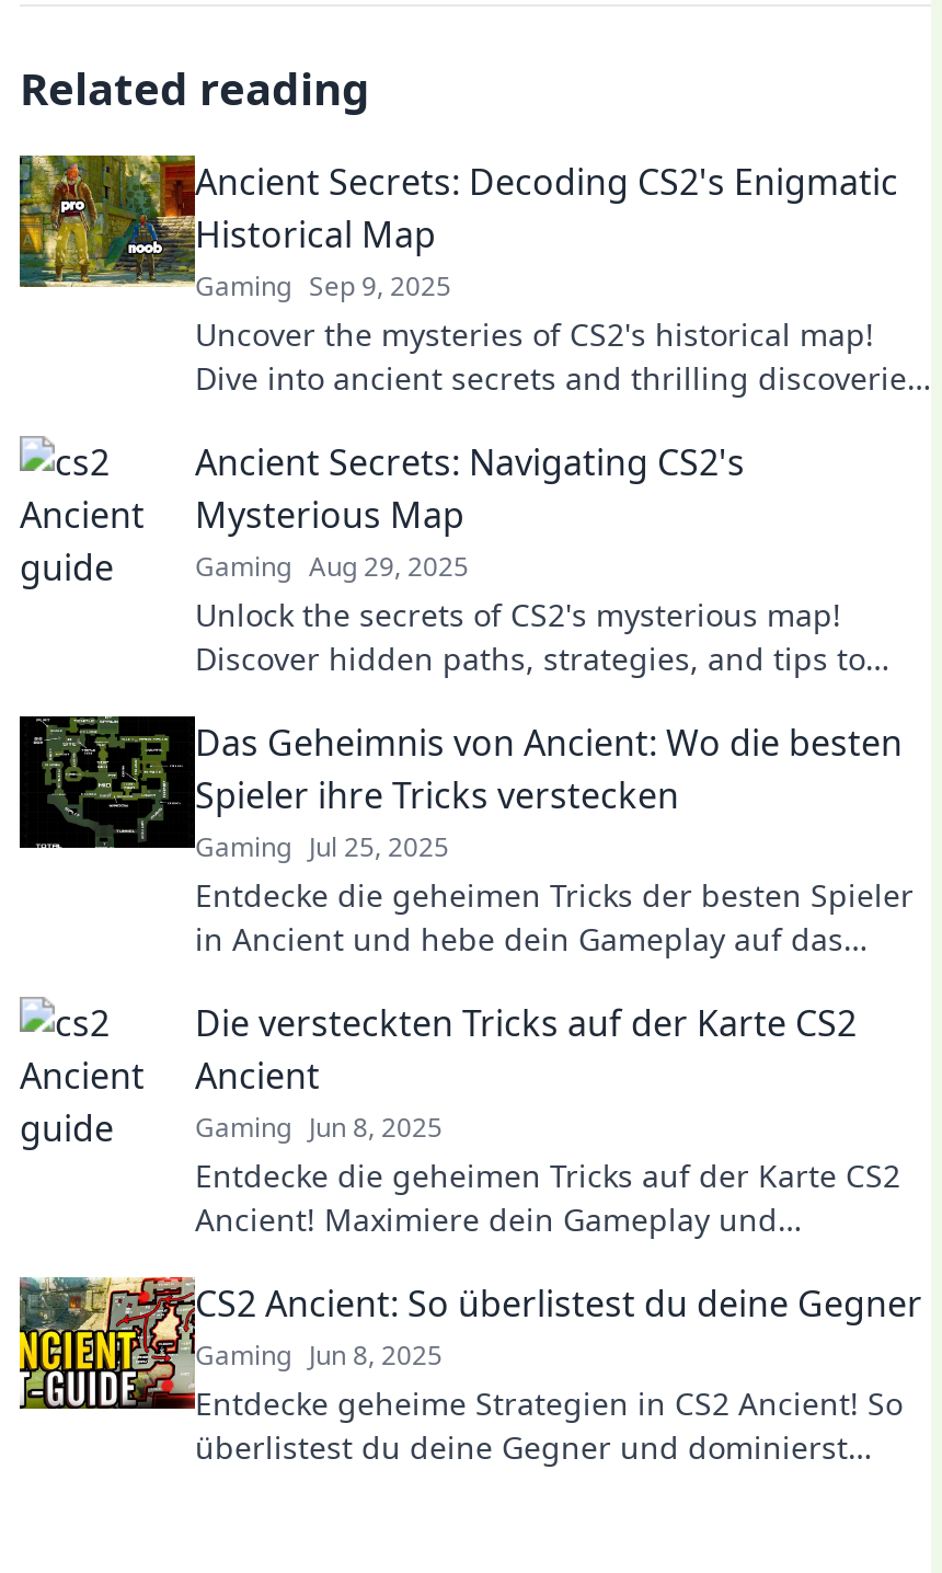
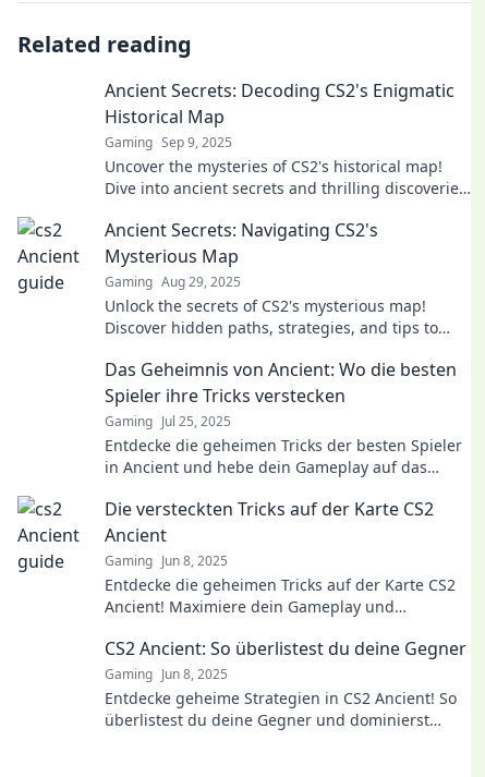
[18,153,188,289] [image] -> none
[18,714,188,850] [image] -> none
[18,1275,188,1411] [image] -> none

